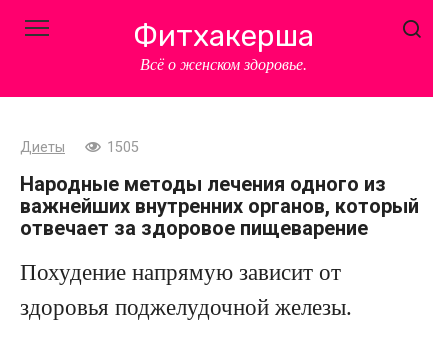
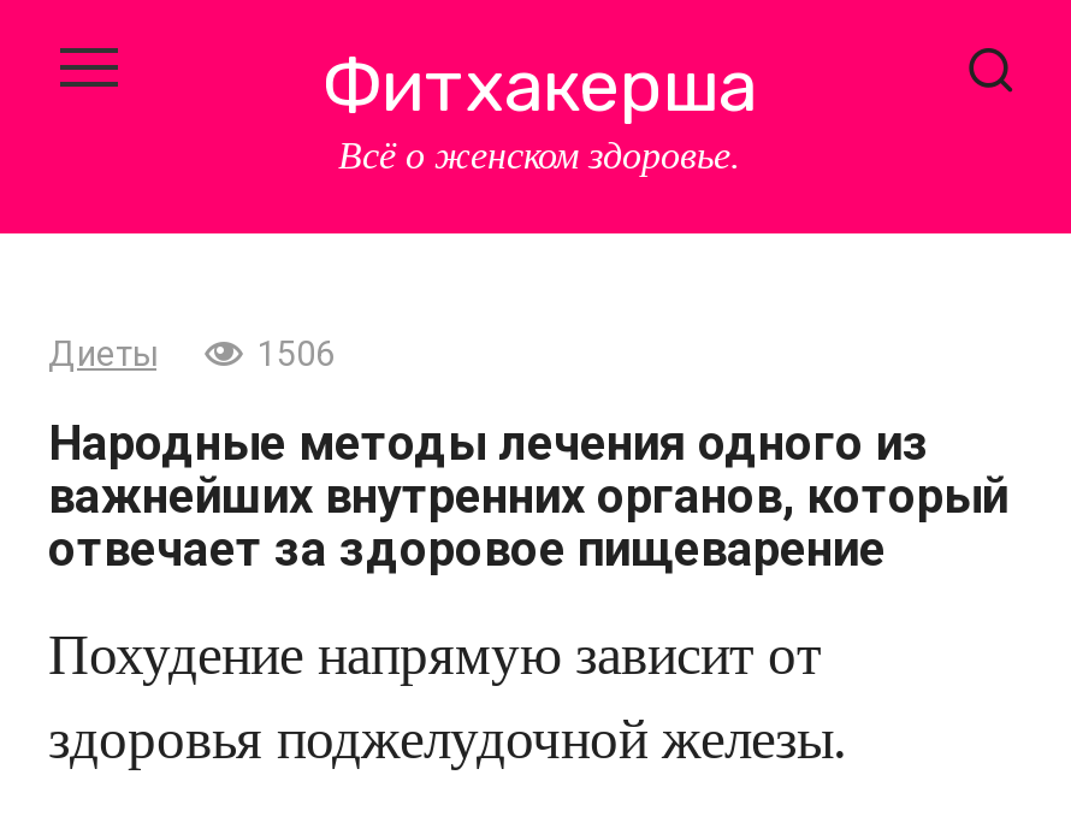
[107,139,139,156] 1505 -> [258,335,335,375] 1506

